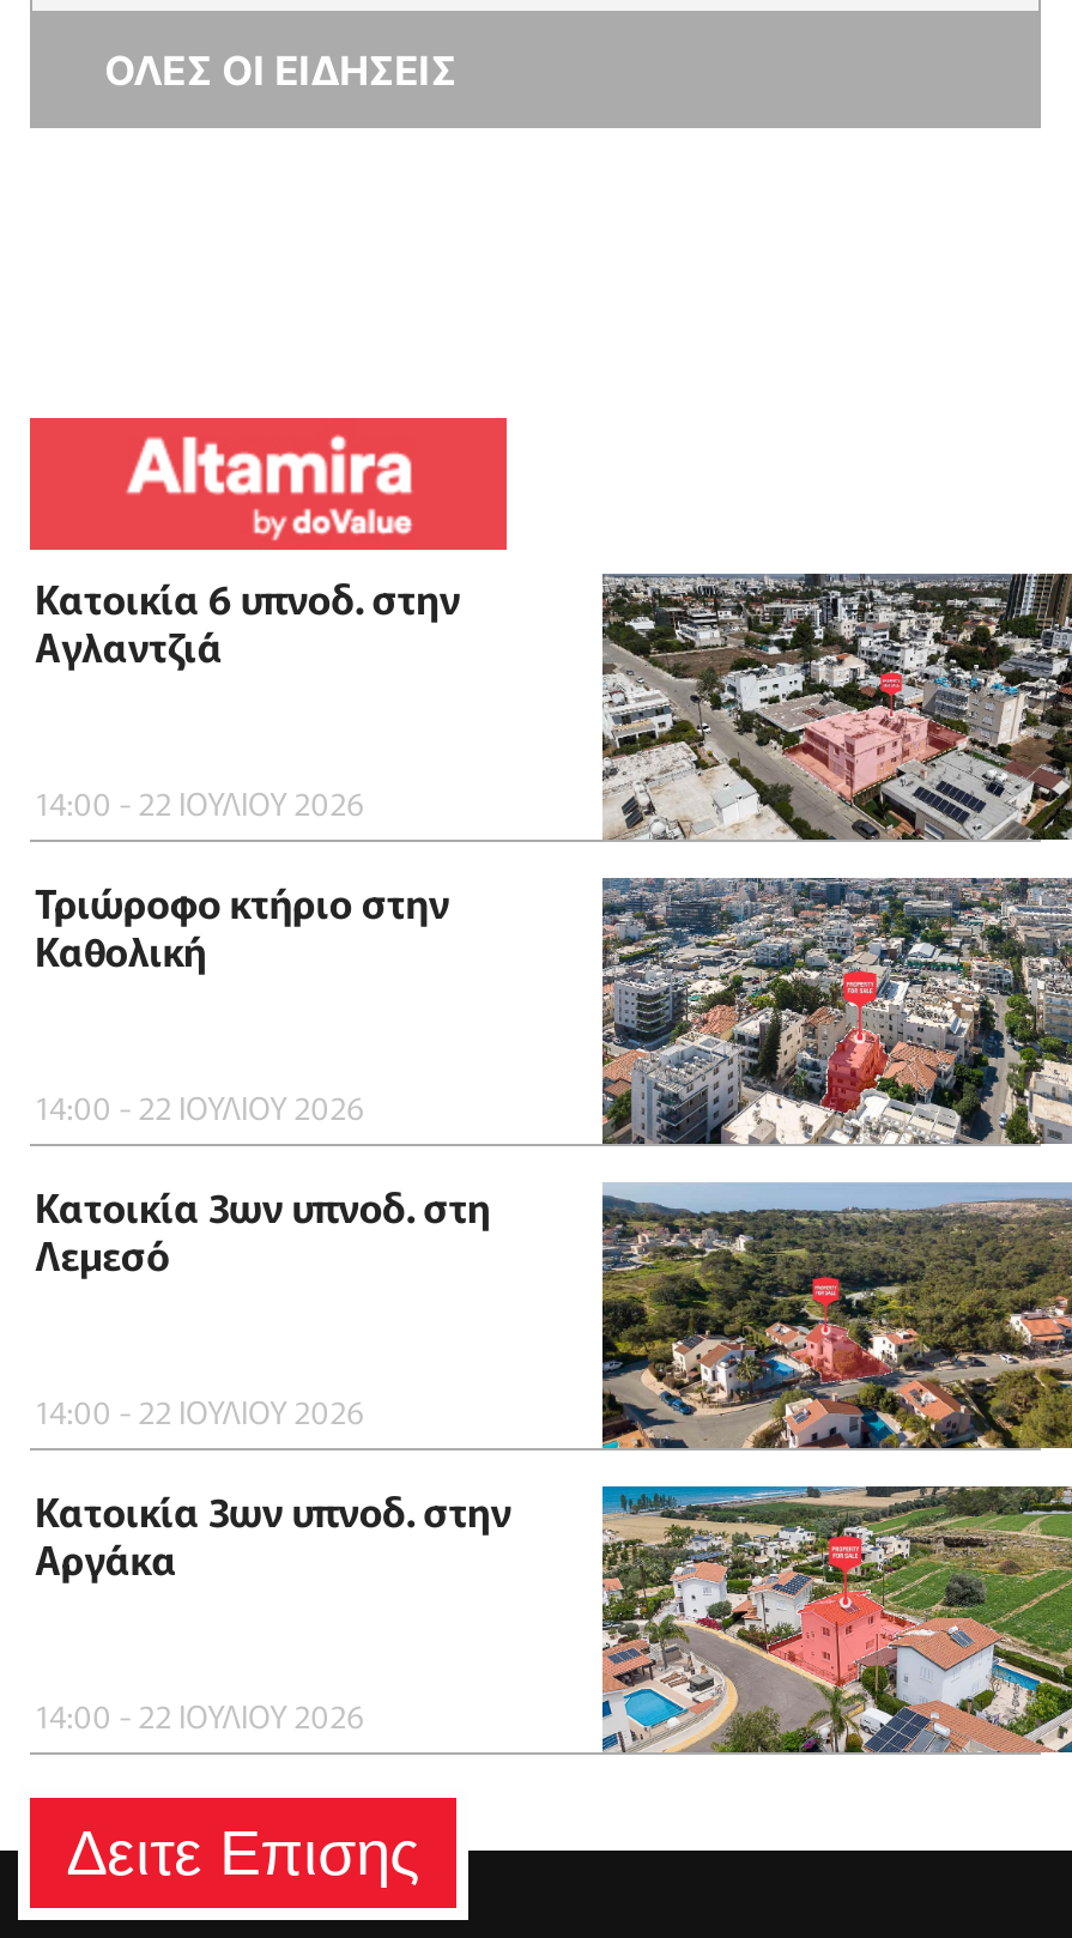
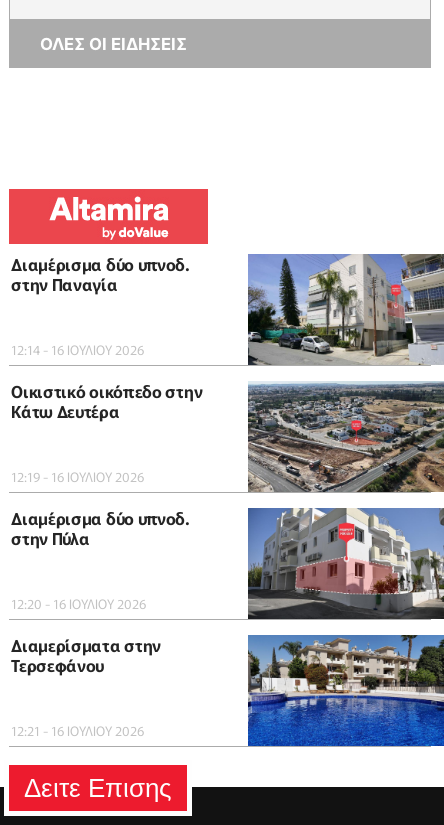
[35,570,460,676] Κατοικία 6 υπνοδ. στην | Αγλαντζιά -> [11,252,189,296] Διαμέρισμα δύο υπνοδ. | στην Παναγία
[600,571,1065,842] [image] -> [247,253,441,366] [image]
[35,781,363,826] 14:00 - 22 ΙΟΥΛΙΟΥ 2026 -> [11,340,144,359] 12:14 - 16 ΙΟΥΛΙΟΥ 2026
[35,874,449,980] Τριώροφο κτήριο στην | Καθολική -> [11,379,202,423] Οικιστικό οικόπεδο στην | Κάτω Δευτέρα
[600,876,1065,1146] [image] -> [248,381,441,493] [image]
[35,1085,363,1130] 14:00 - 22 ΙΟΥΛΙΟΥ 2026 -> [11,467,144,486] 12:19 - 16 ΙΟΥΛΙΟΥ 2026
[35,1178,490,1284] Κατοικία 3ων υπνοδ. στη | Λεμεσό -> [11,506,189,550] Διαμέρισμα δύο υπνοδ. | στην Πύλα
[600,1182,1065,1451] [image] -> [247,508,441,620] [image]
[35,1389,363,1434] 14:00 - 22 ΙΟΥΛΙΟΥ 2026 -> [11,594,146,613] 12:20 - 16 ΙΟΥΛΙΟΥ 2026
[35,1482,511,1588] Κατοικία 3ων υπνοδ. στην | Αργάκα -> [11,633,161,677] Διαμερίσματα στην | Τερσεφάνου
[600,1484,1065,1755] [image] -> [247,634,441,747] [image]
[35,1693,363,1738] 14:00 - 22 ΙΟΥΛΙΟΥ 2026 -> [11,721,144,740] 12:21 - 16 ΙΟΥΛΙΟΥ 2026

